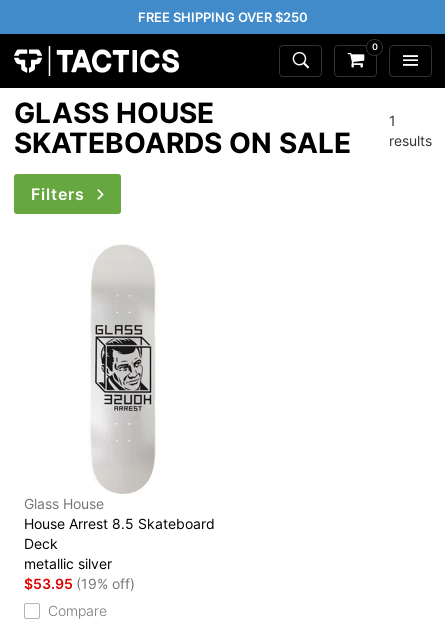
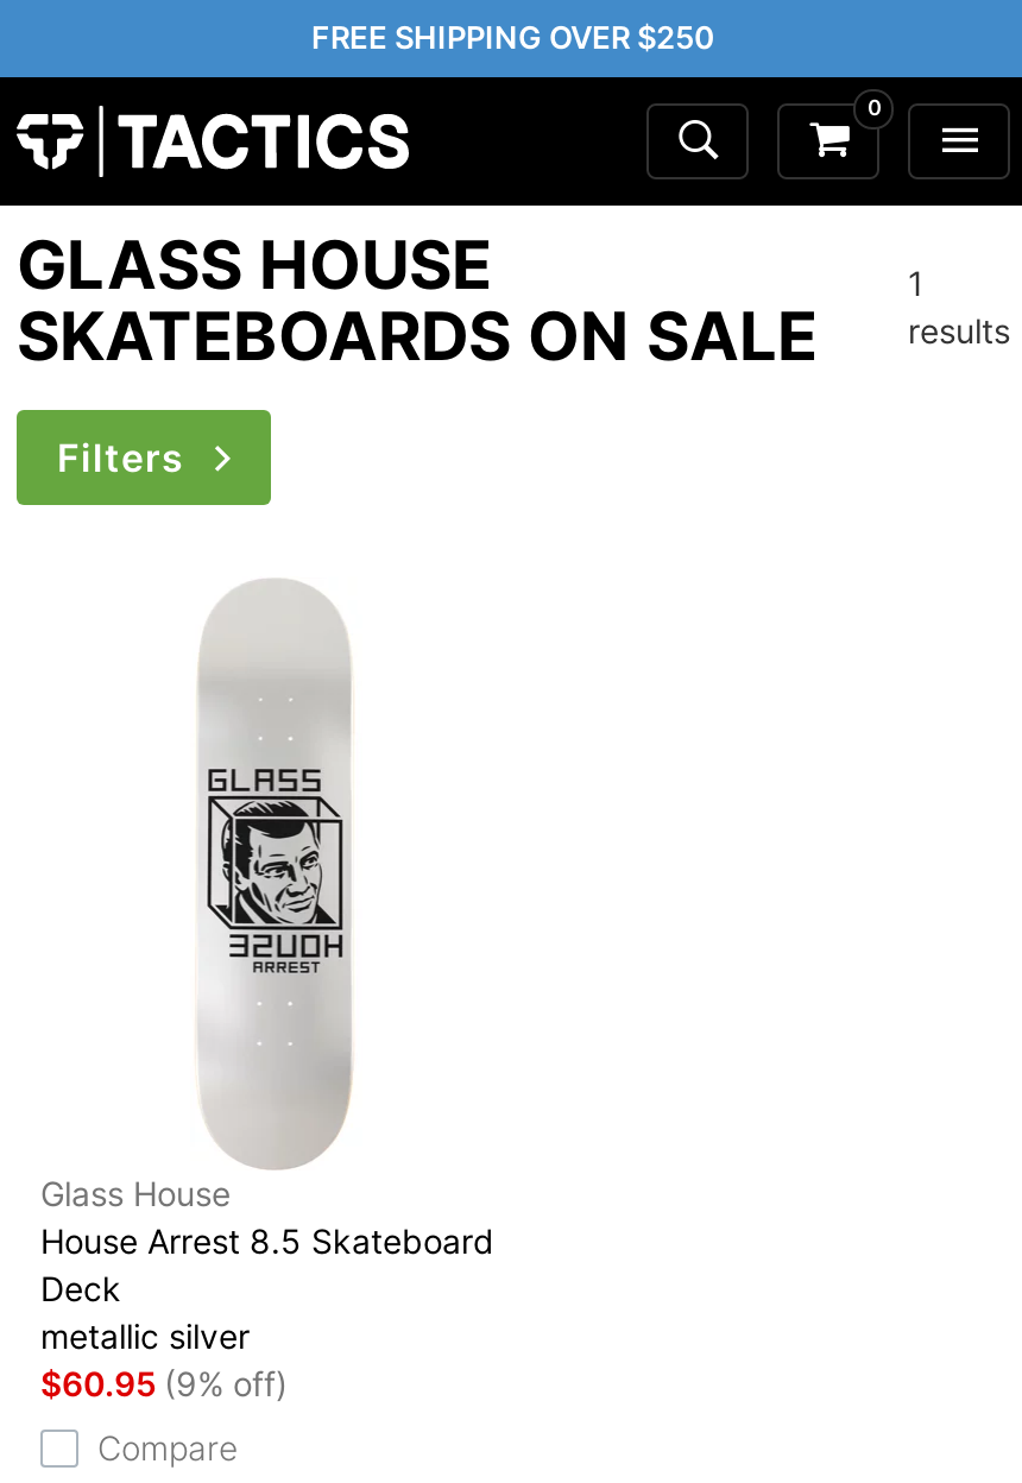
[24,575,135,592] $53.95 (19% off) -> [40,1363,288,1403] $60.95 (9% off)

